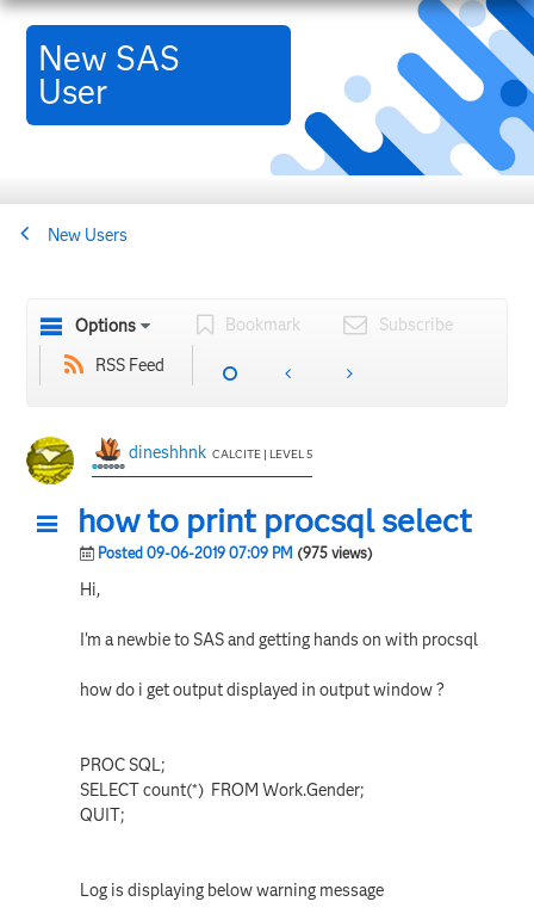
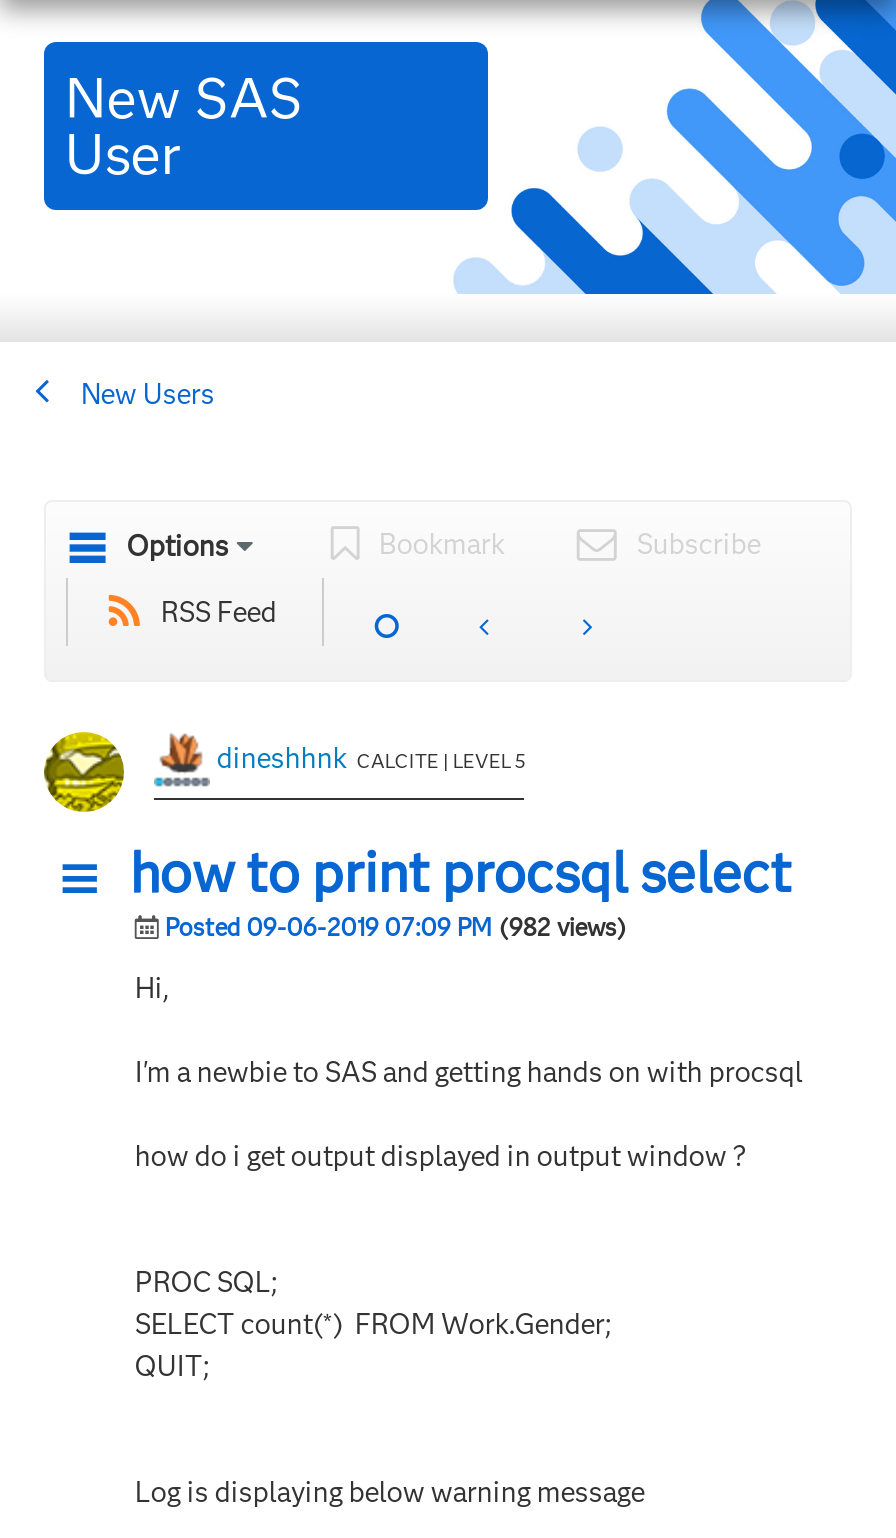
[98,544,374,561] Posted 09-06-2019 07:09 PM (975 views) -> [165,911,627,941] Posted 09-06-2019 07:09 PM (982 views)

